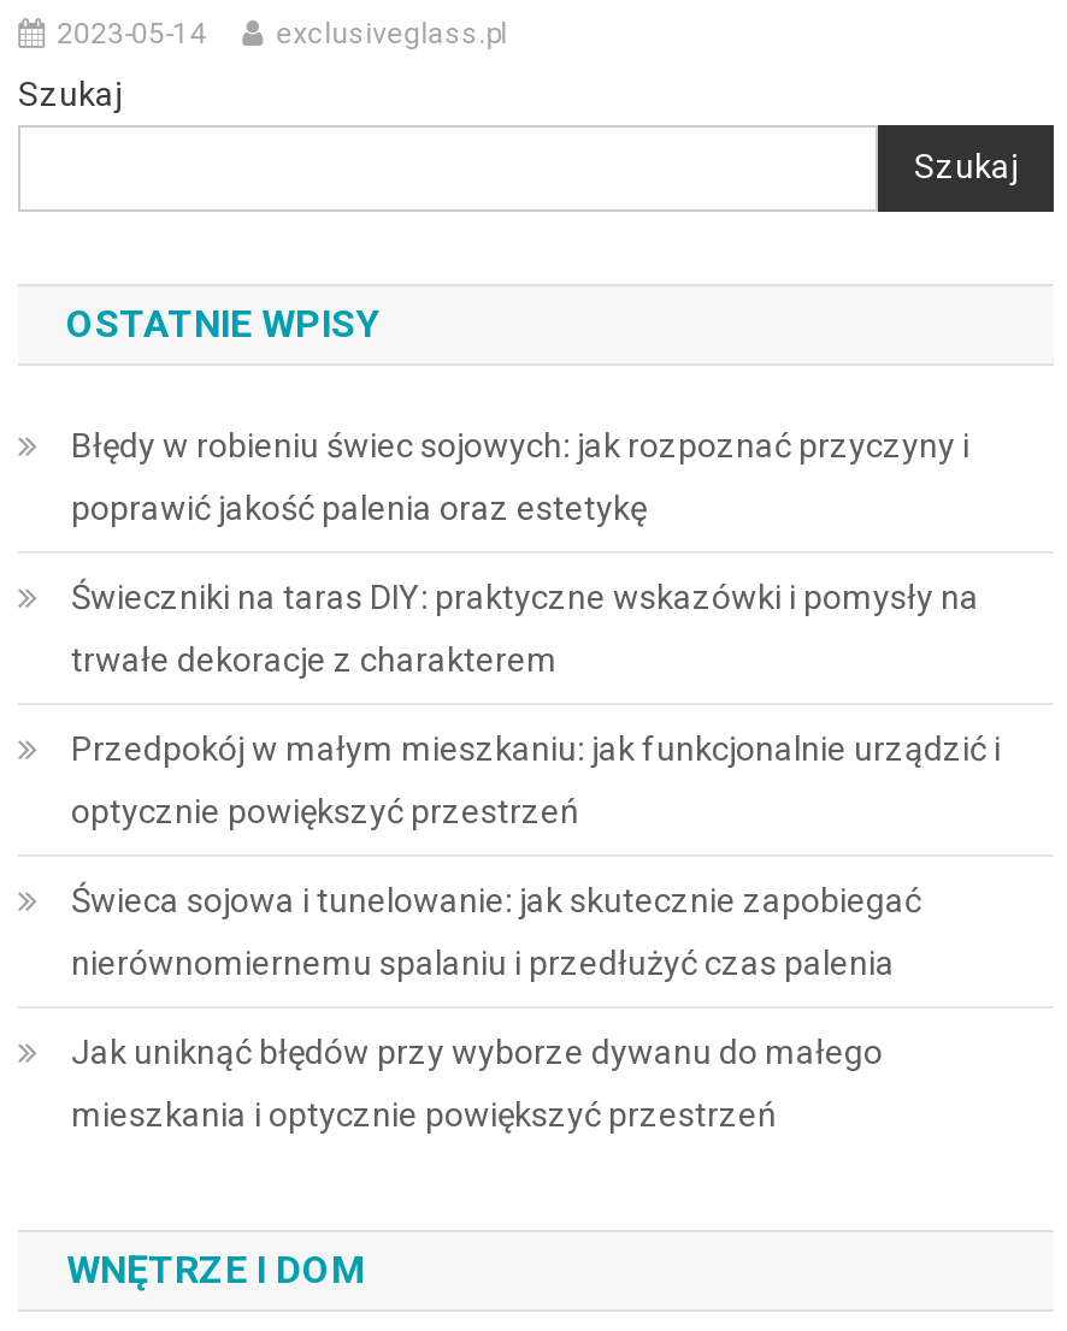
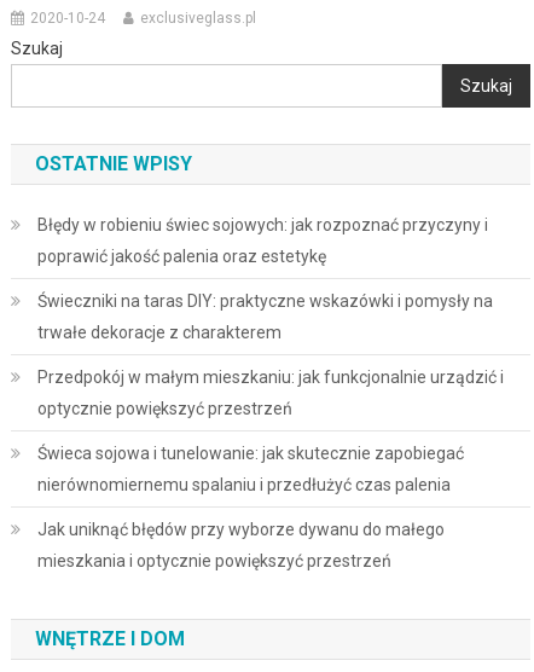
[57,17,206,51] 2023-05-14 -> [30,10,105,27] 2020-10-24

